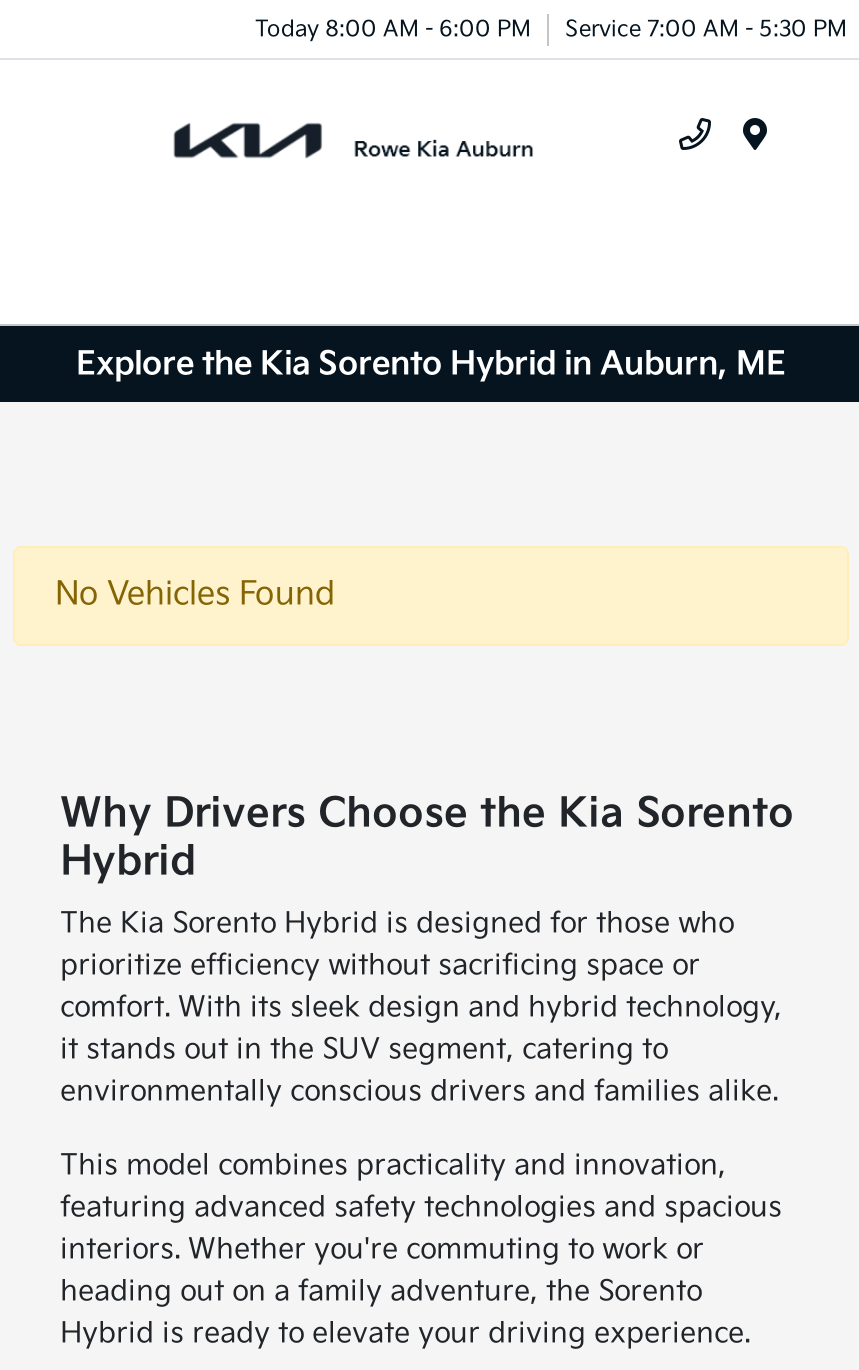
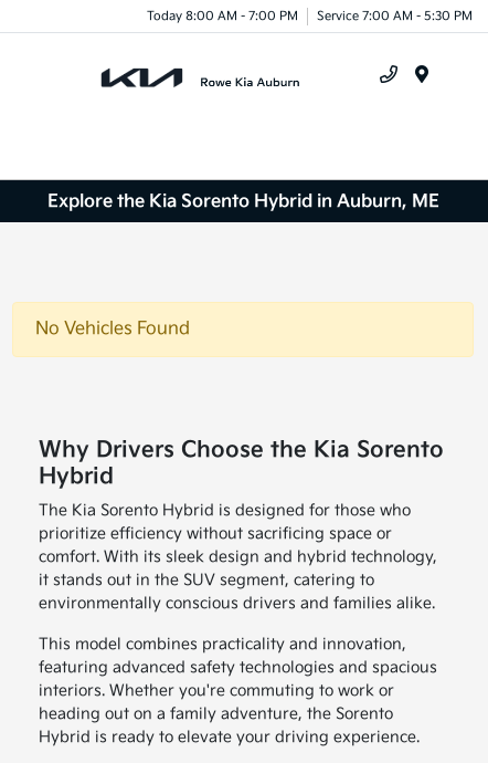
[255,15,847,41] Today 8:00 AM - 6:00 PM Service 7:00 AM - 5:30 PM -> [147,8,473,23] Today 8:00 AM - 7:00 PM Service 7:00 AM - 5:30 PM

